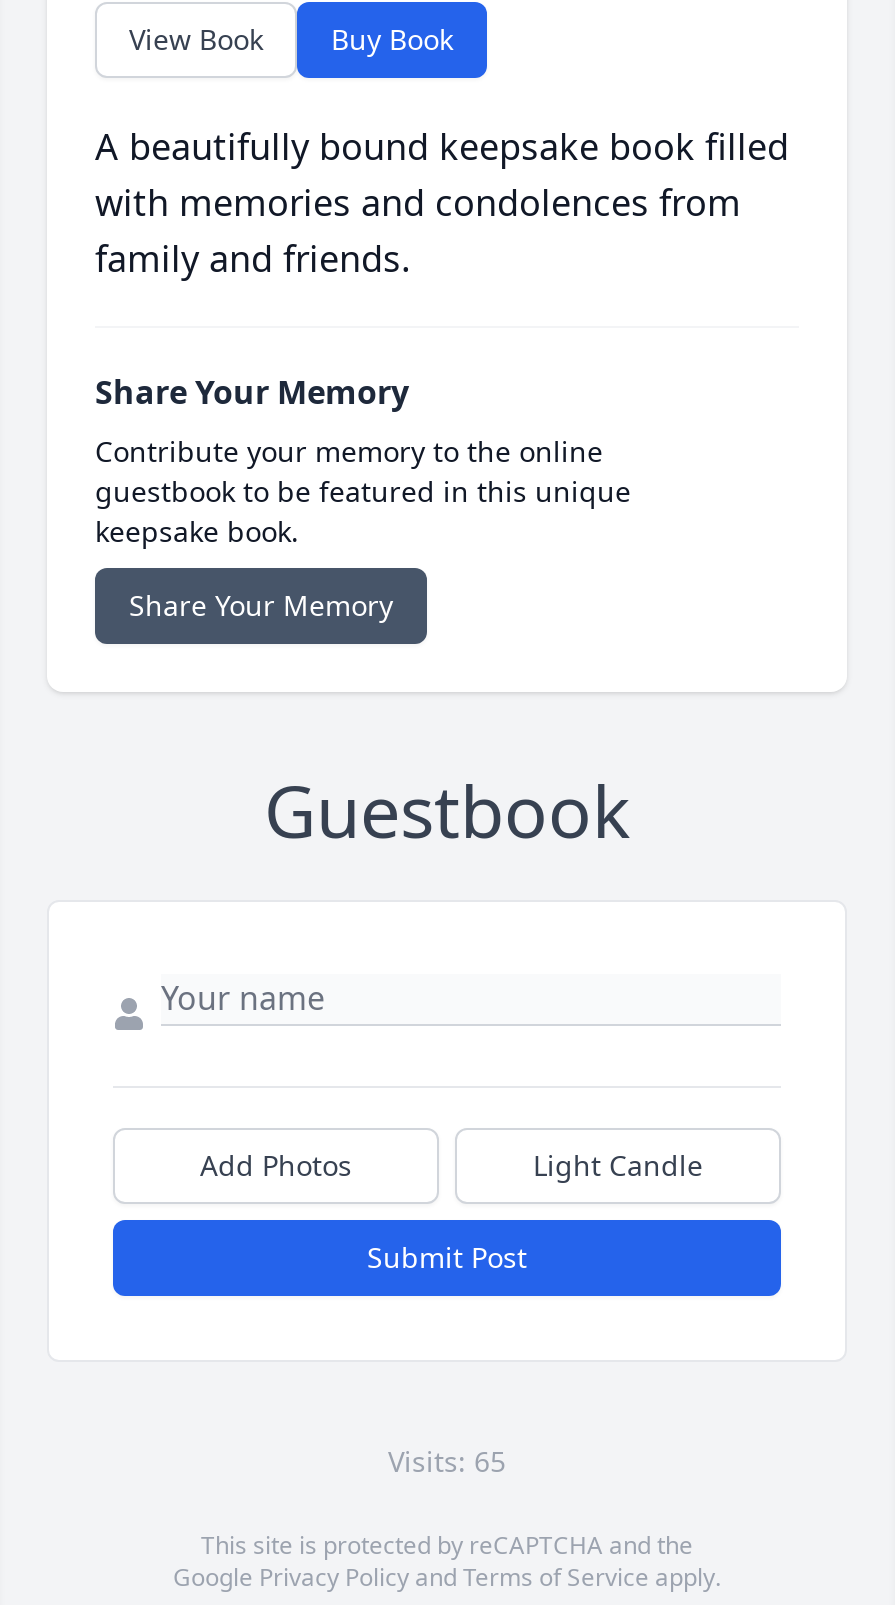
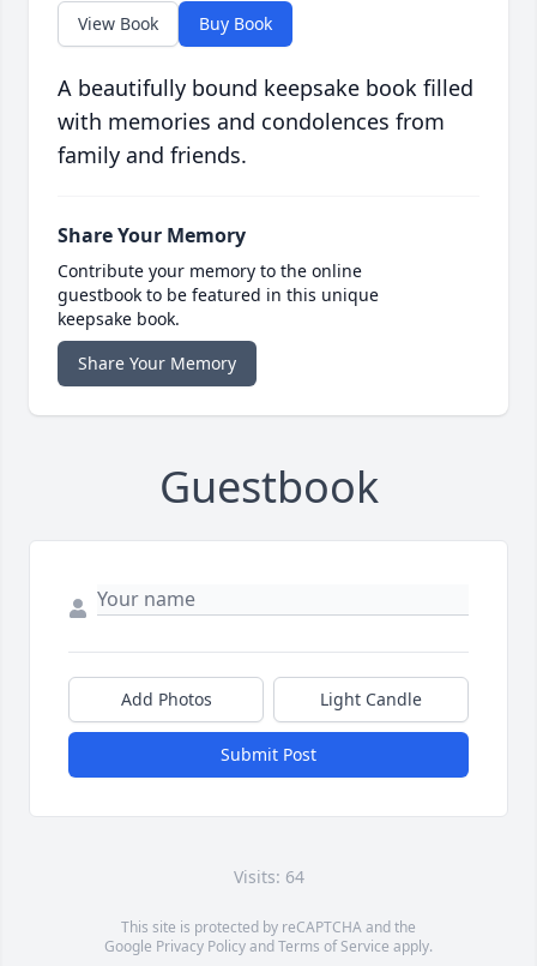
[388,1442,506,1480] Visits: 65 -> [233,865,304,888] Visits: 64

